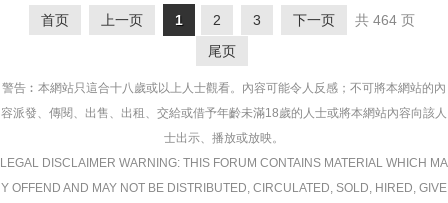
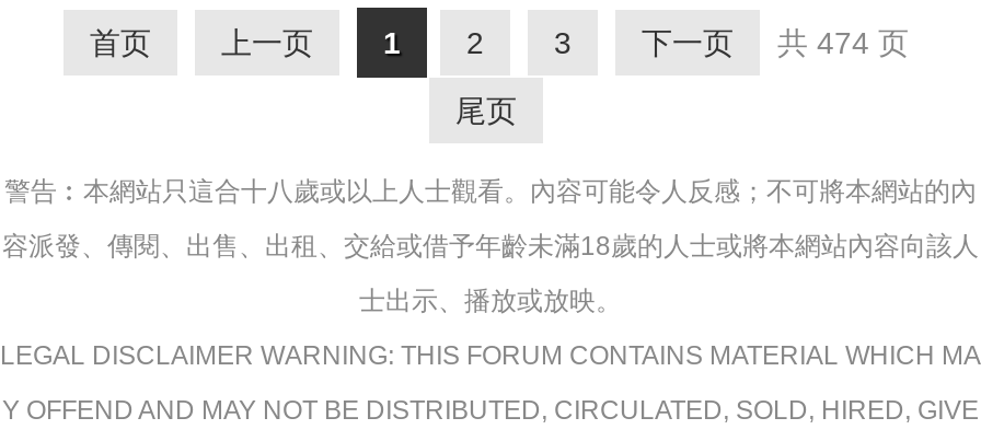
[41,12,419,28] 首页 上一页 1 2 3 下一页 共 464 页 -> [90,25,917,60] 首页 上一页 1 2 3 下一页 共 474 页

